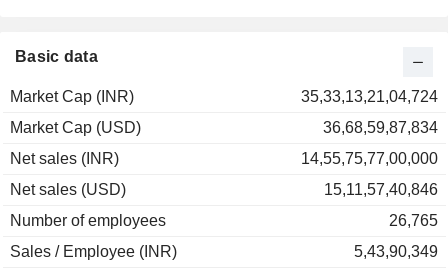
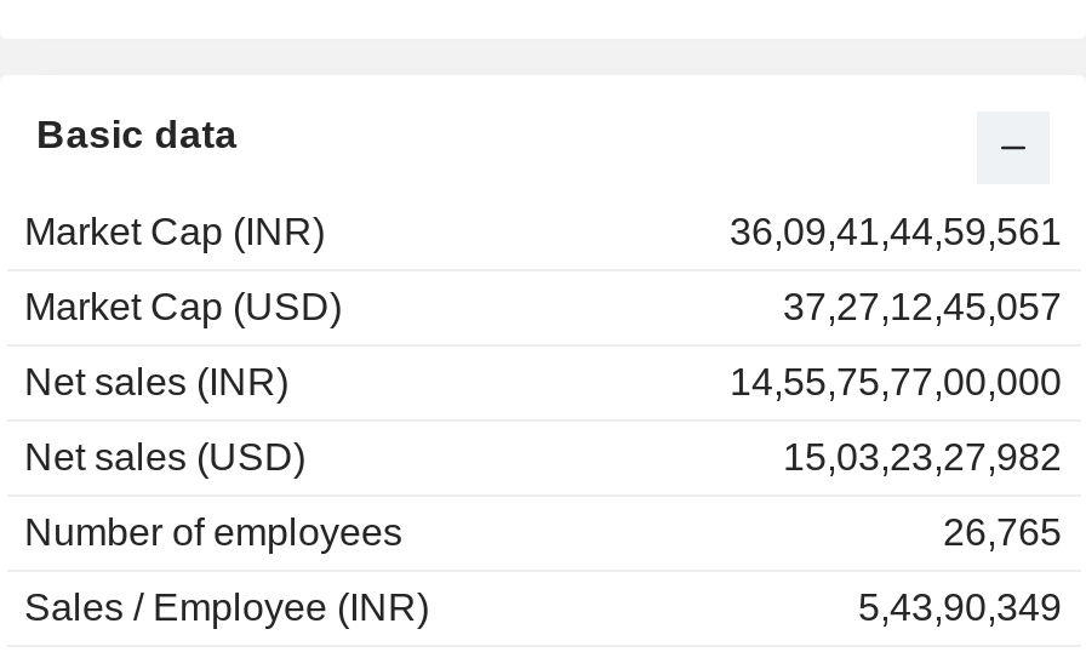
[301,88,438,105] 35,33,13,21,04,724 -> [730,211,1062,253] 36,09,41,44,59,561
[323,119,438,136] 36,68,59,87,834 -> [783,286,1062,328] 37,27,12,45,057
[324,181,438,198] 15,11,57,40,846 -> [783,437,1062,478] 15,03,23,27,982

